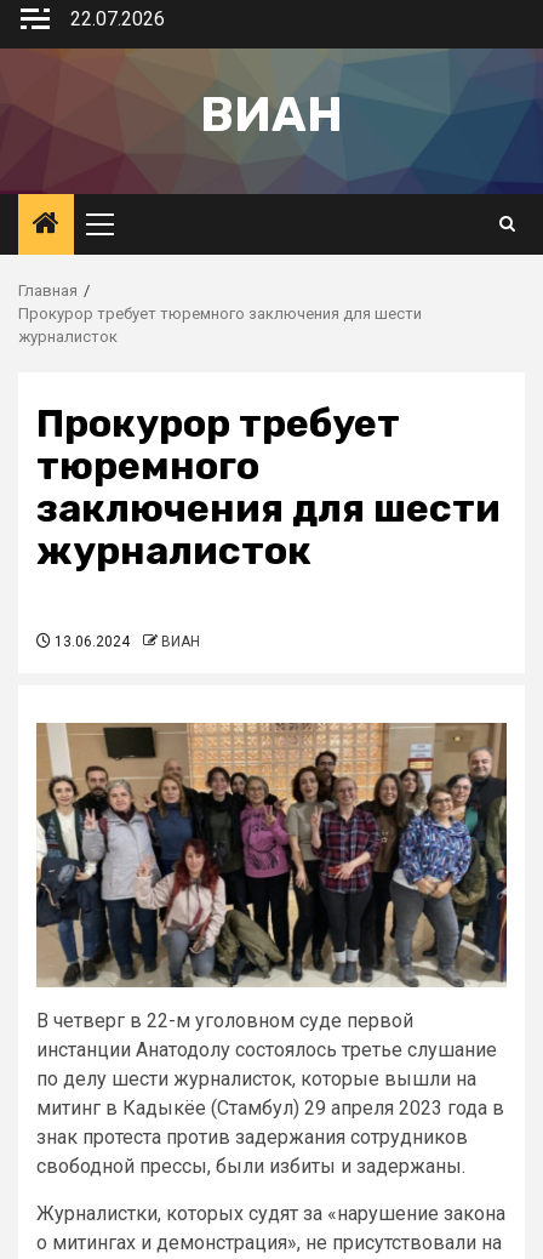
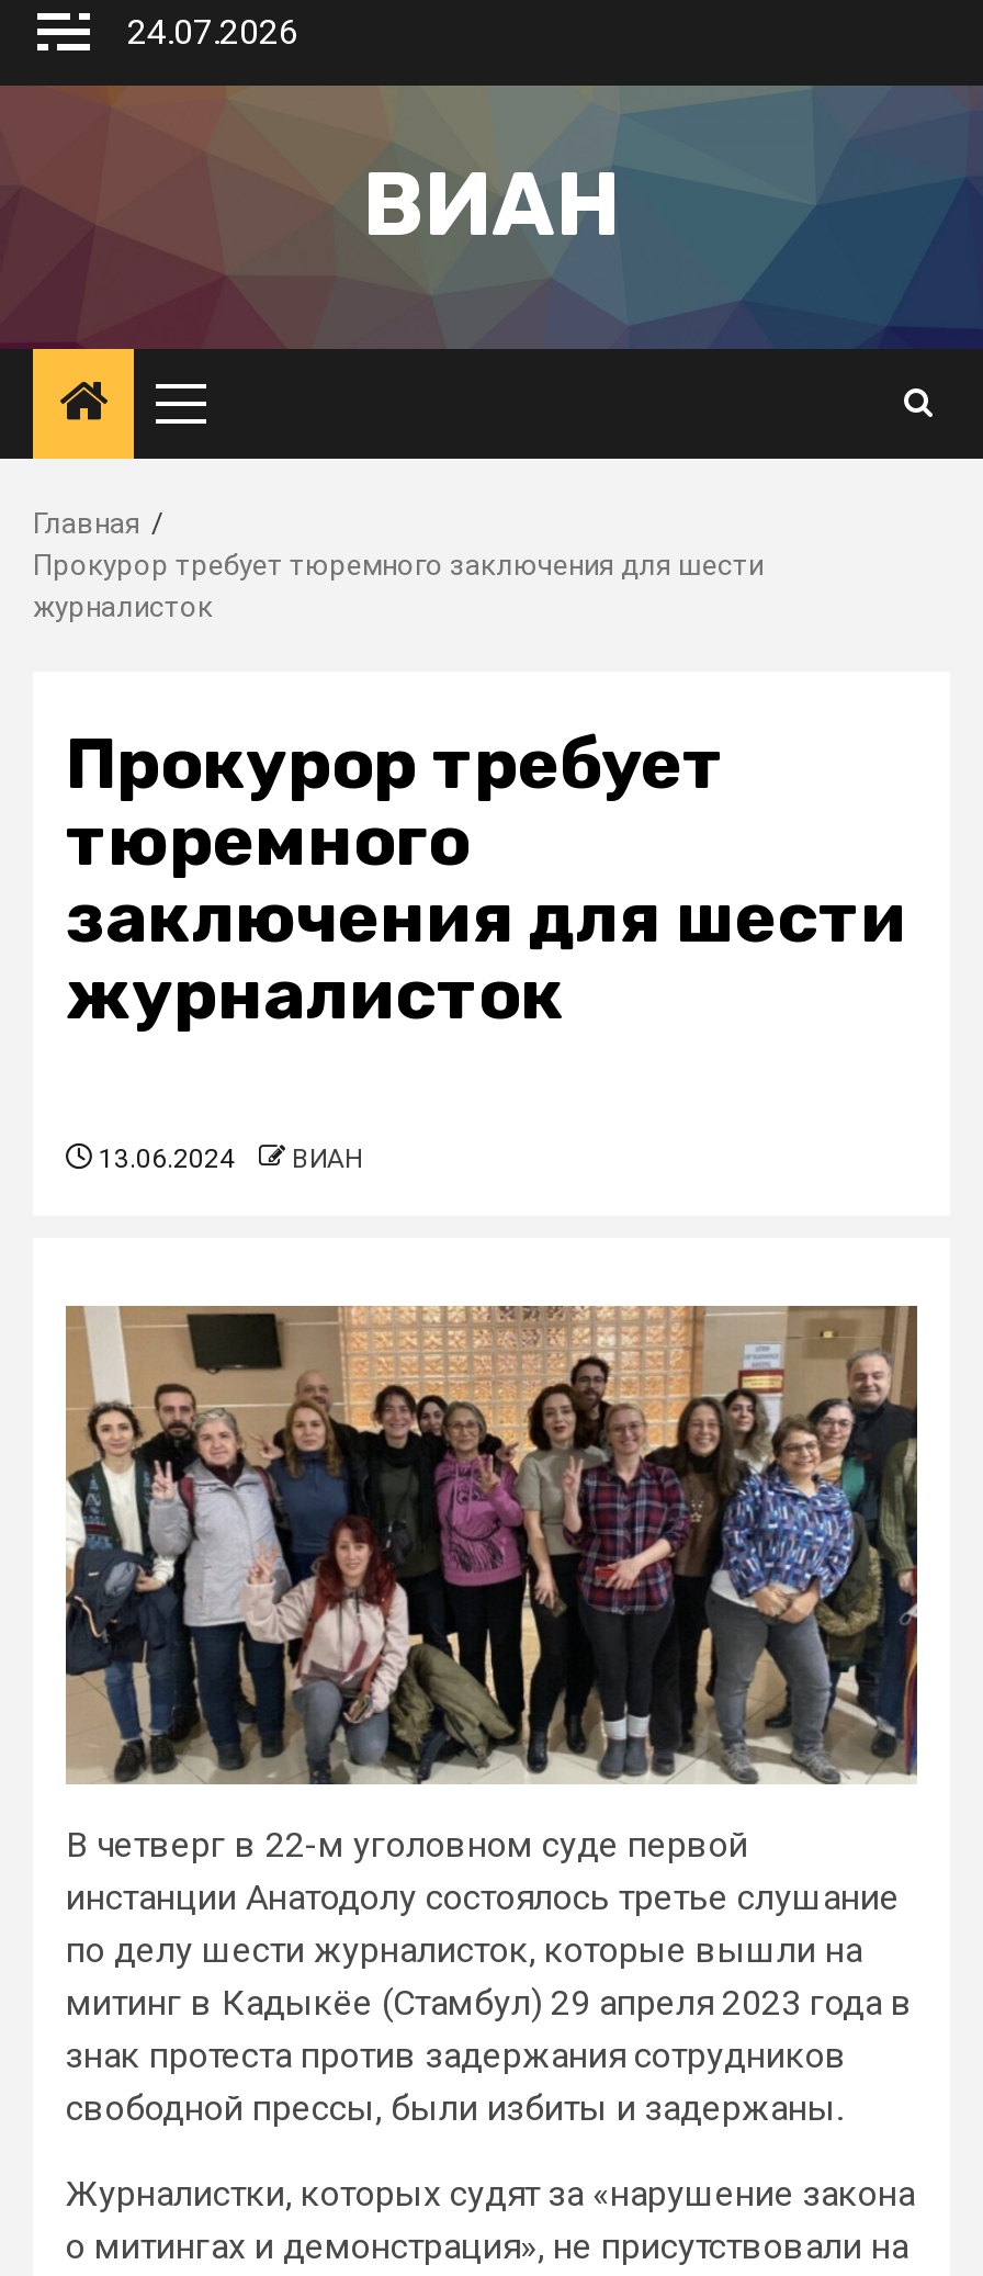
[70,7,165,30] 22.07.2026 -> [127,11,298,53] 24.07.2026

